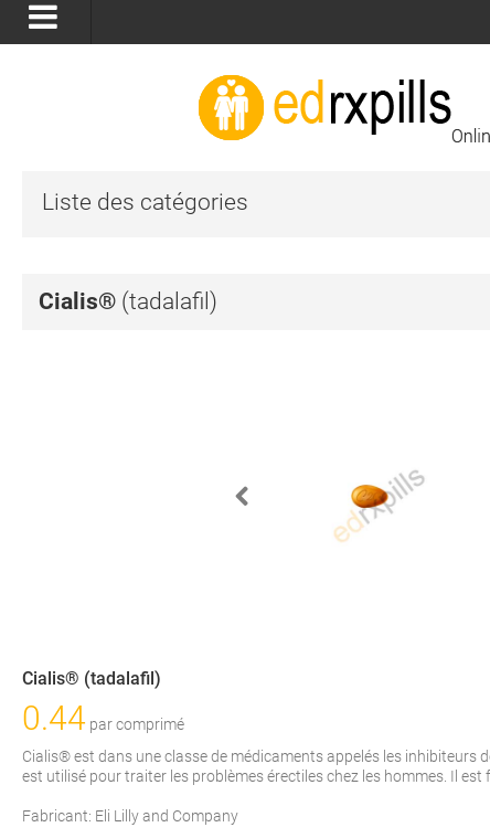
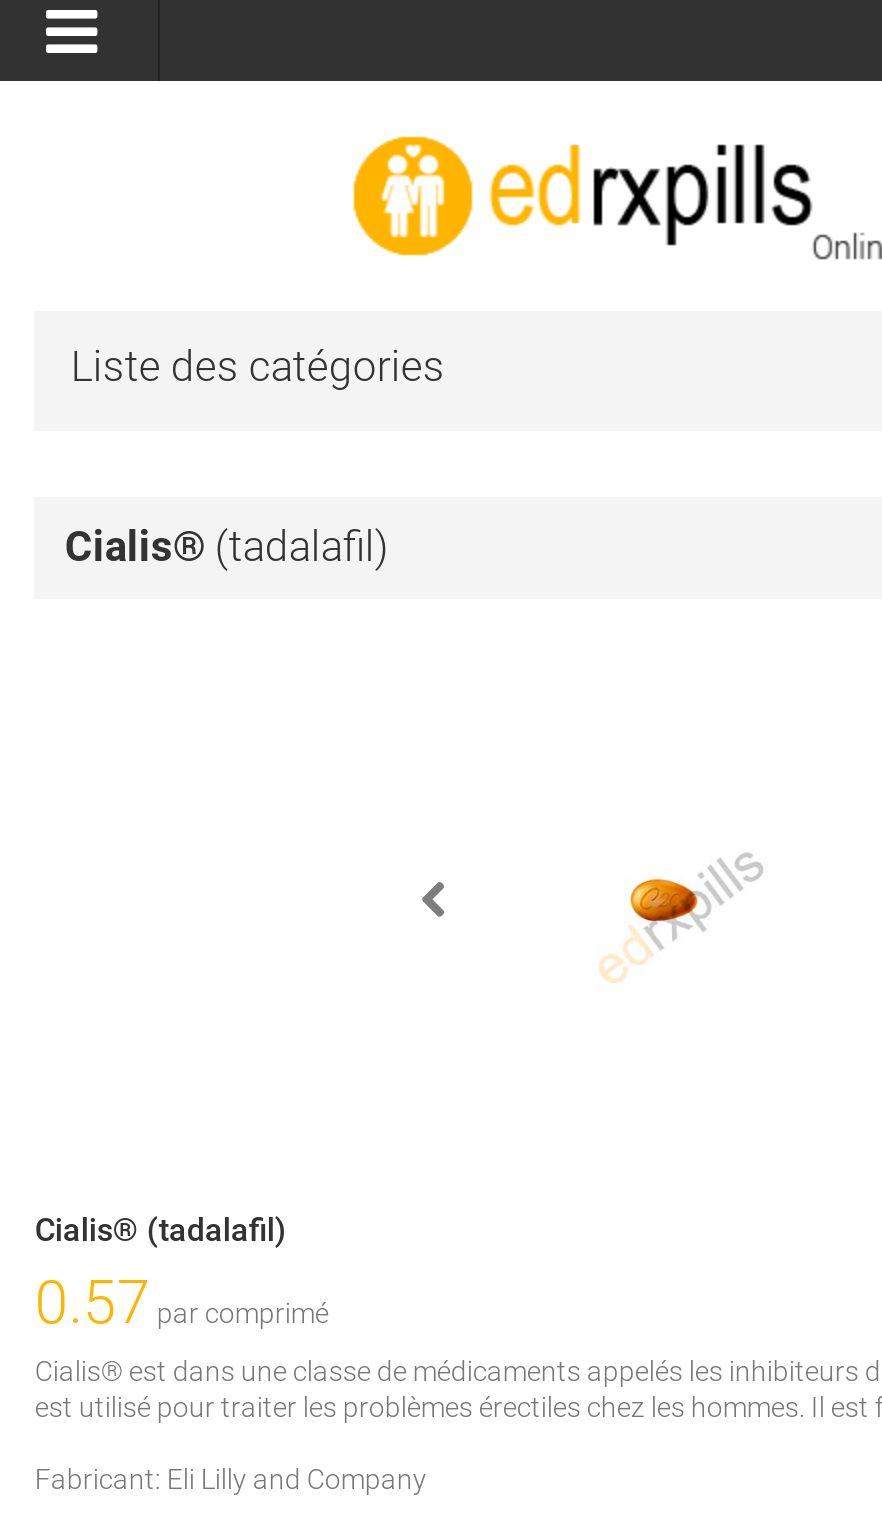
[23,699,185,738] 0.44 par comprimé -> [35,1267,329,1337] 0.57 par comprimé

